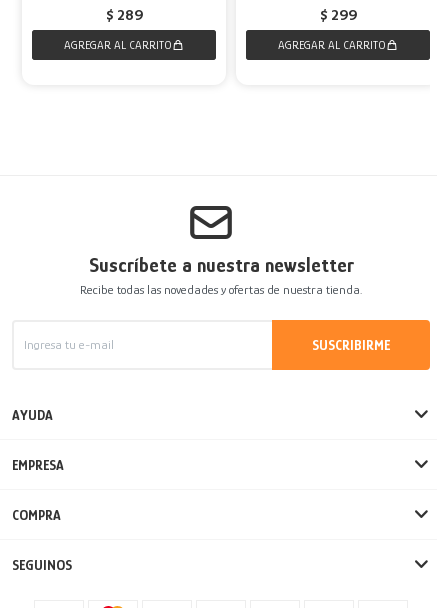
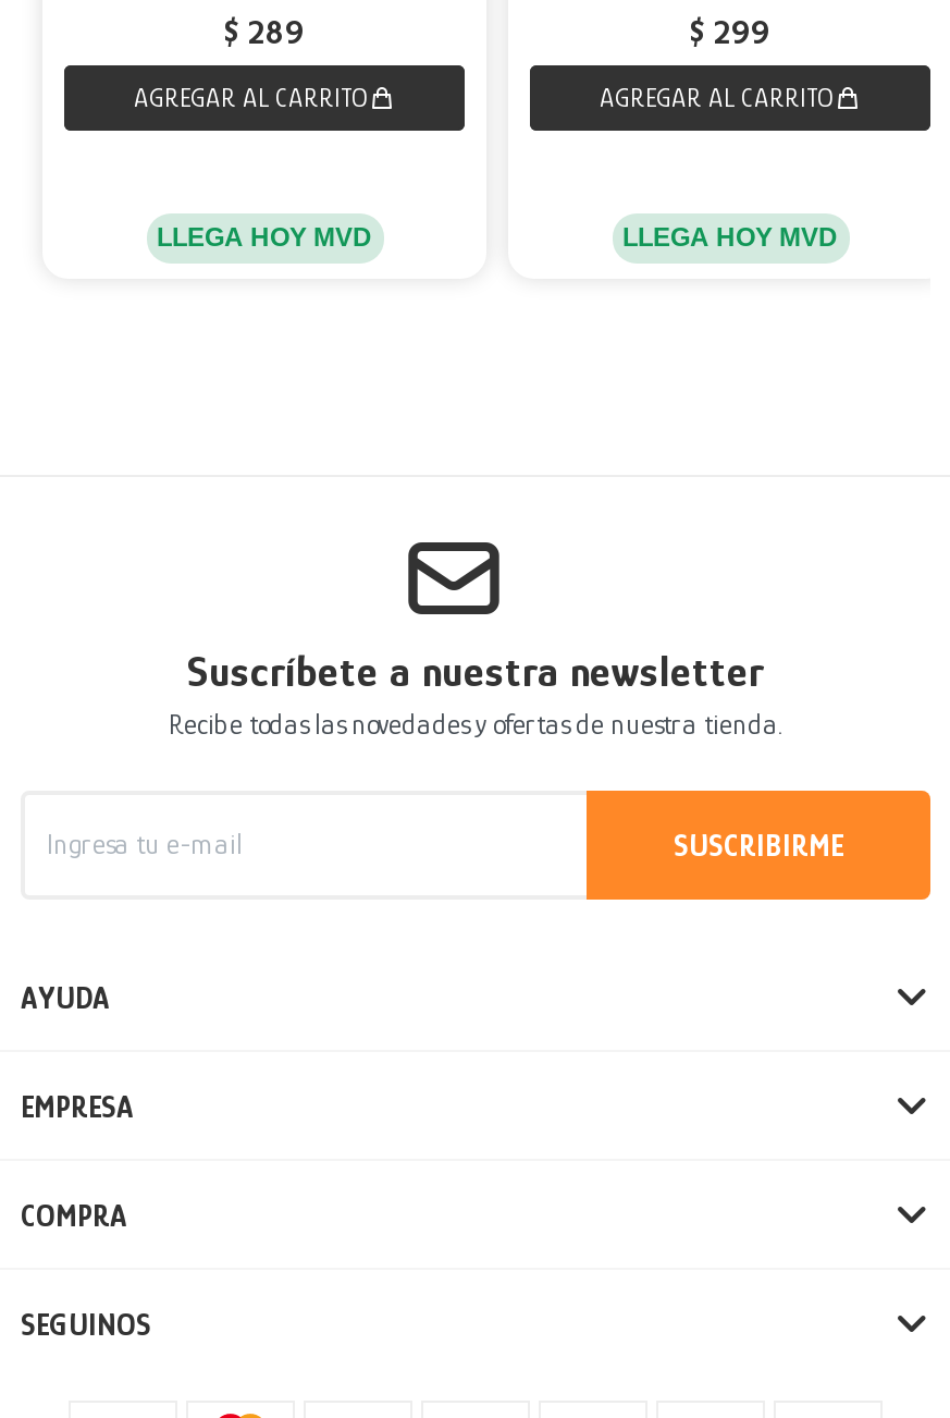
none -> [157,222,372,253] LLEGA HOY MVD
none -> [622,222,838,253] LLEGA HOY MVD

